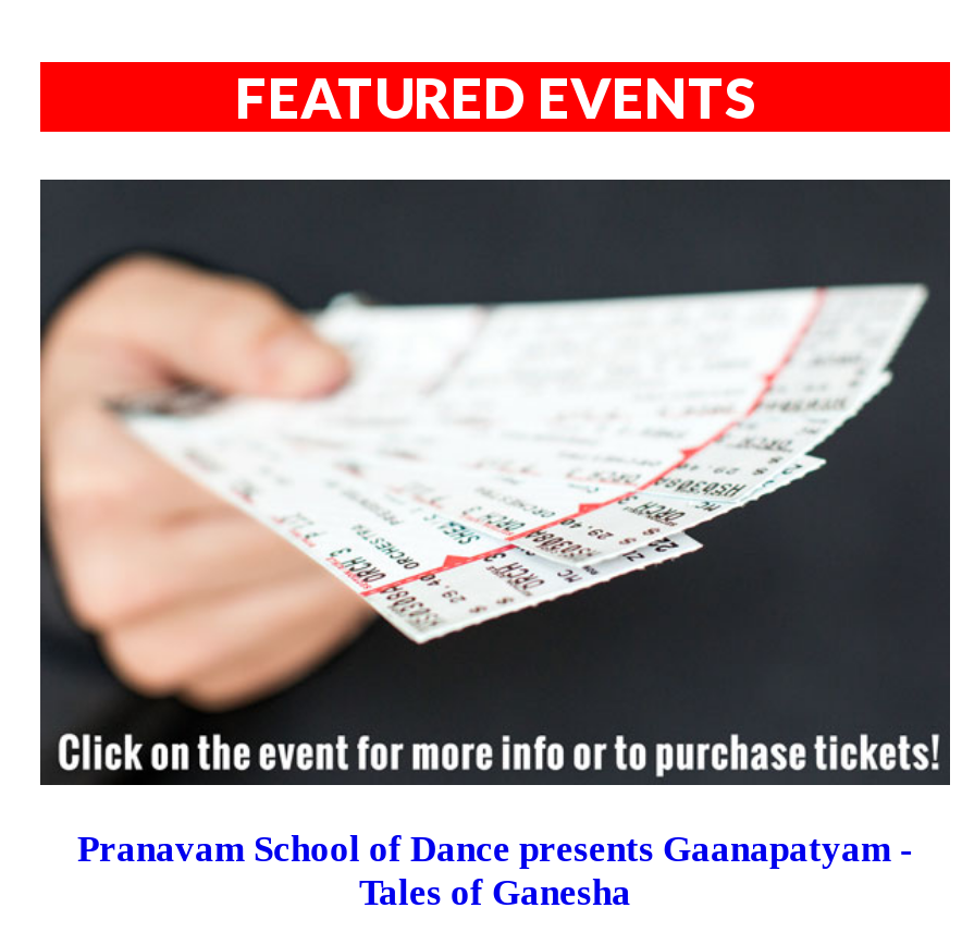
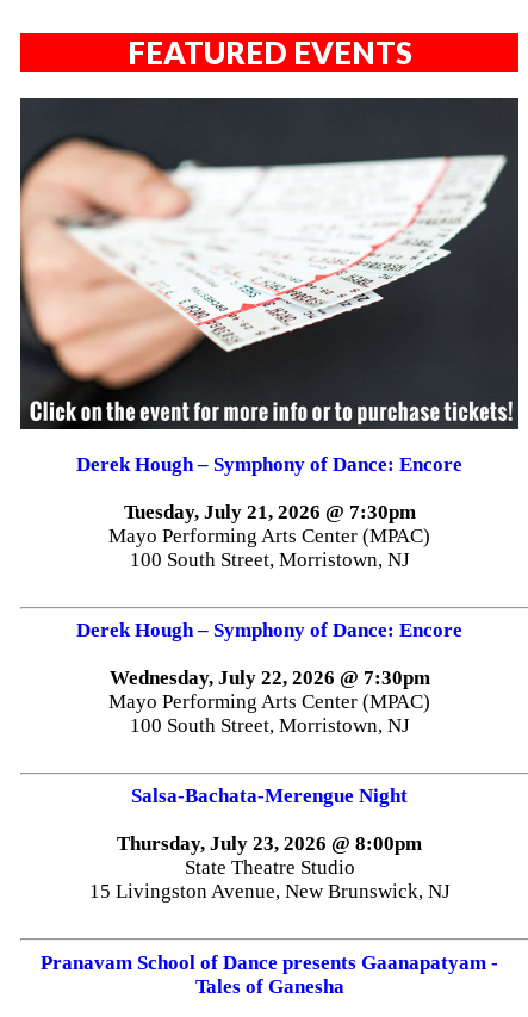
none -> [76,453,462,903] Derek Hough – Symphony of Dance: Encore | Tuesday, July 21, 2026 @ 7:30pm | Mayo Performing Arts Center (MPAC) | 100 South Street, Morristown, NJ | Derek Hough – Symphony of Dance: Encore | Wednesday, July 22, 2026 @ 7:30pm | Mayo Performing Arts Center (MPAC) | 100 South Street, Morristown, NJ | Salsa-Bachata-Merengue Night | Thursday, July 23, 2026 @ 8:00pm | State Theatre Studio | 15 Livingston Avenue, New Brunswick, NJ

